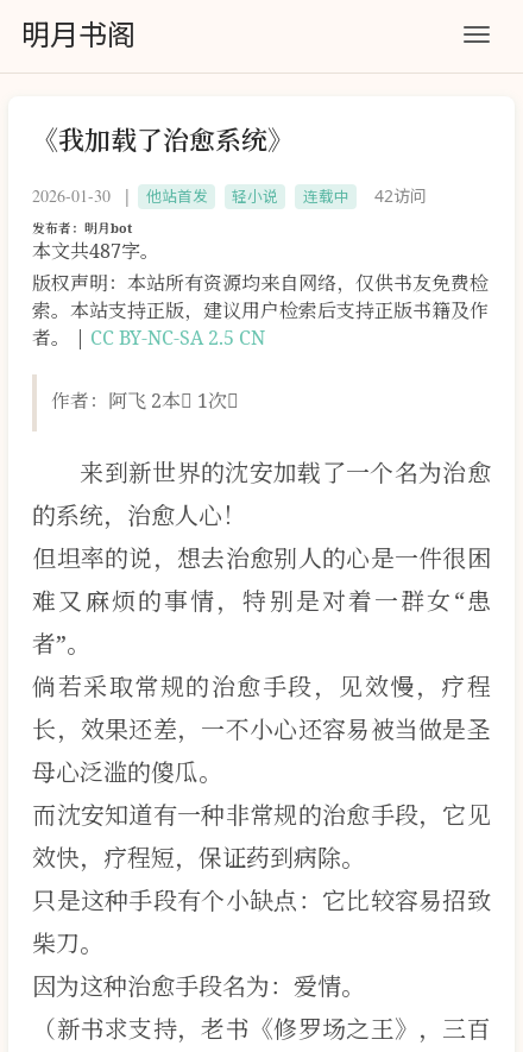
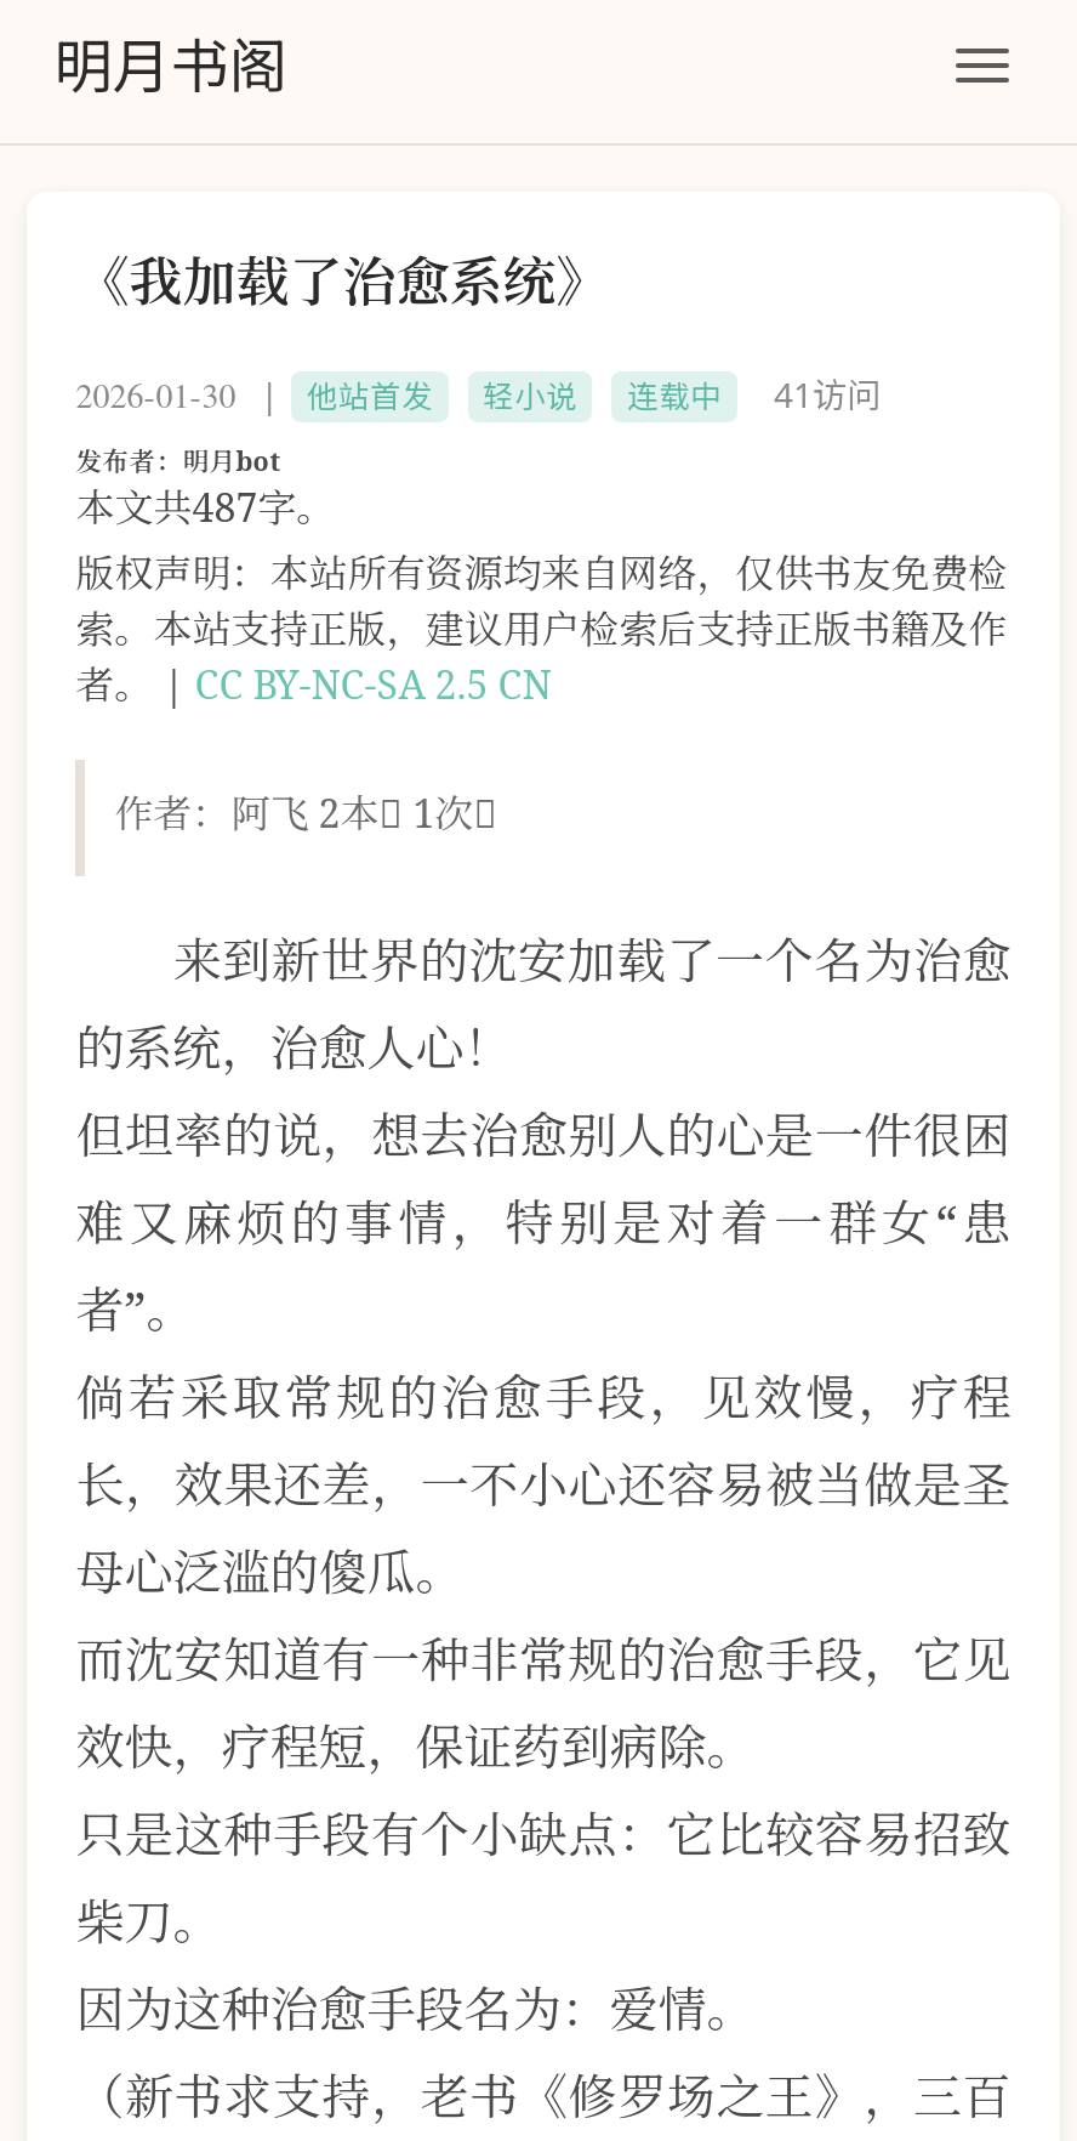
[374,184,427,207] 42访问 -> [774,371,881,418] 41访问

